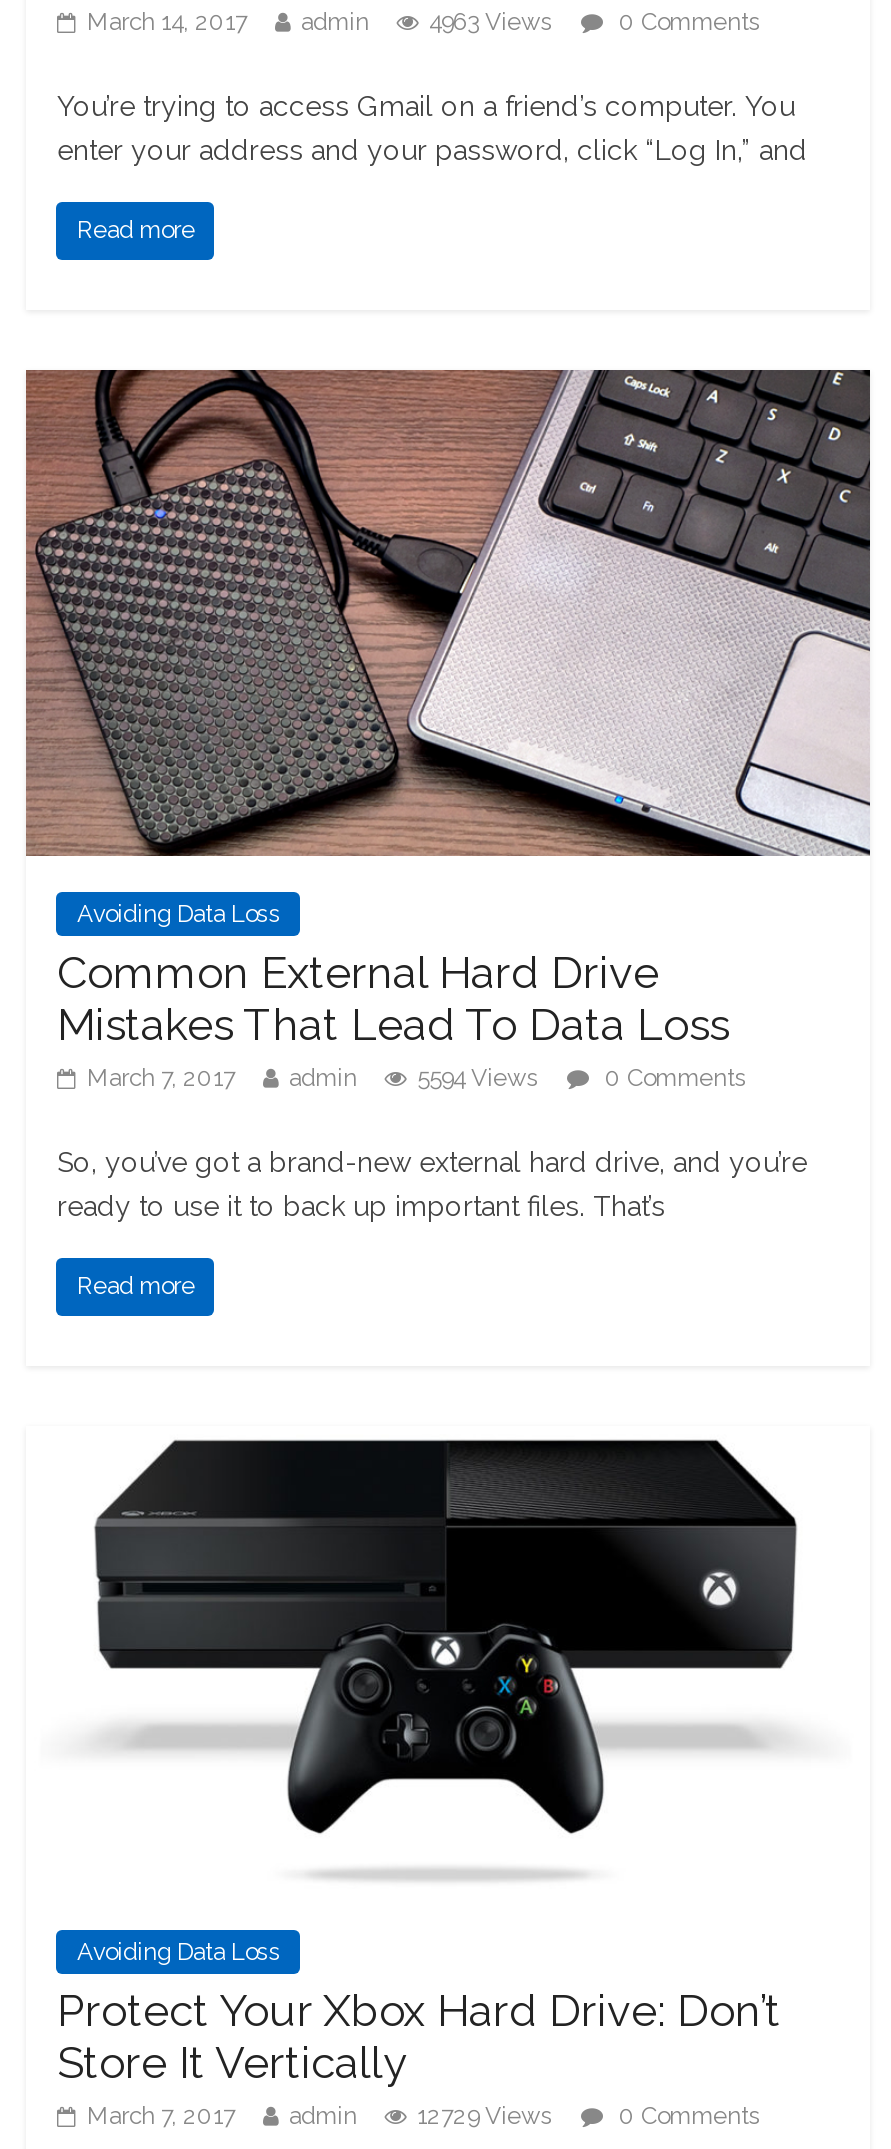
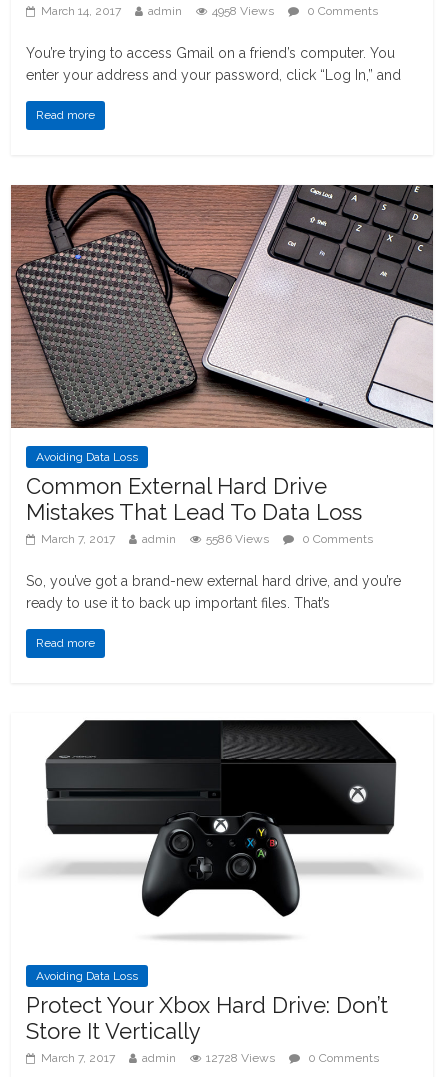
[429,7,553,35] 4963 Views -> [212,4,274,18] 4958 Views
[417,1063,539,1091] 5594 Views -> [206,532,269,546] 5586 Views
[417,2102,553,2130] 12729 Views -> [206,1051,275,1065] 12728 Views

